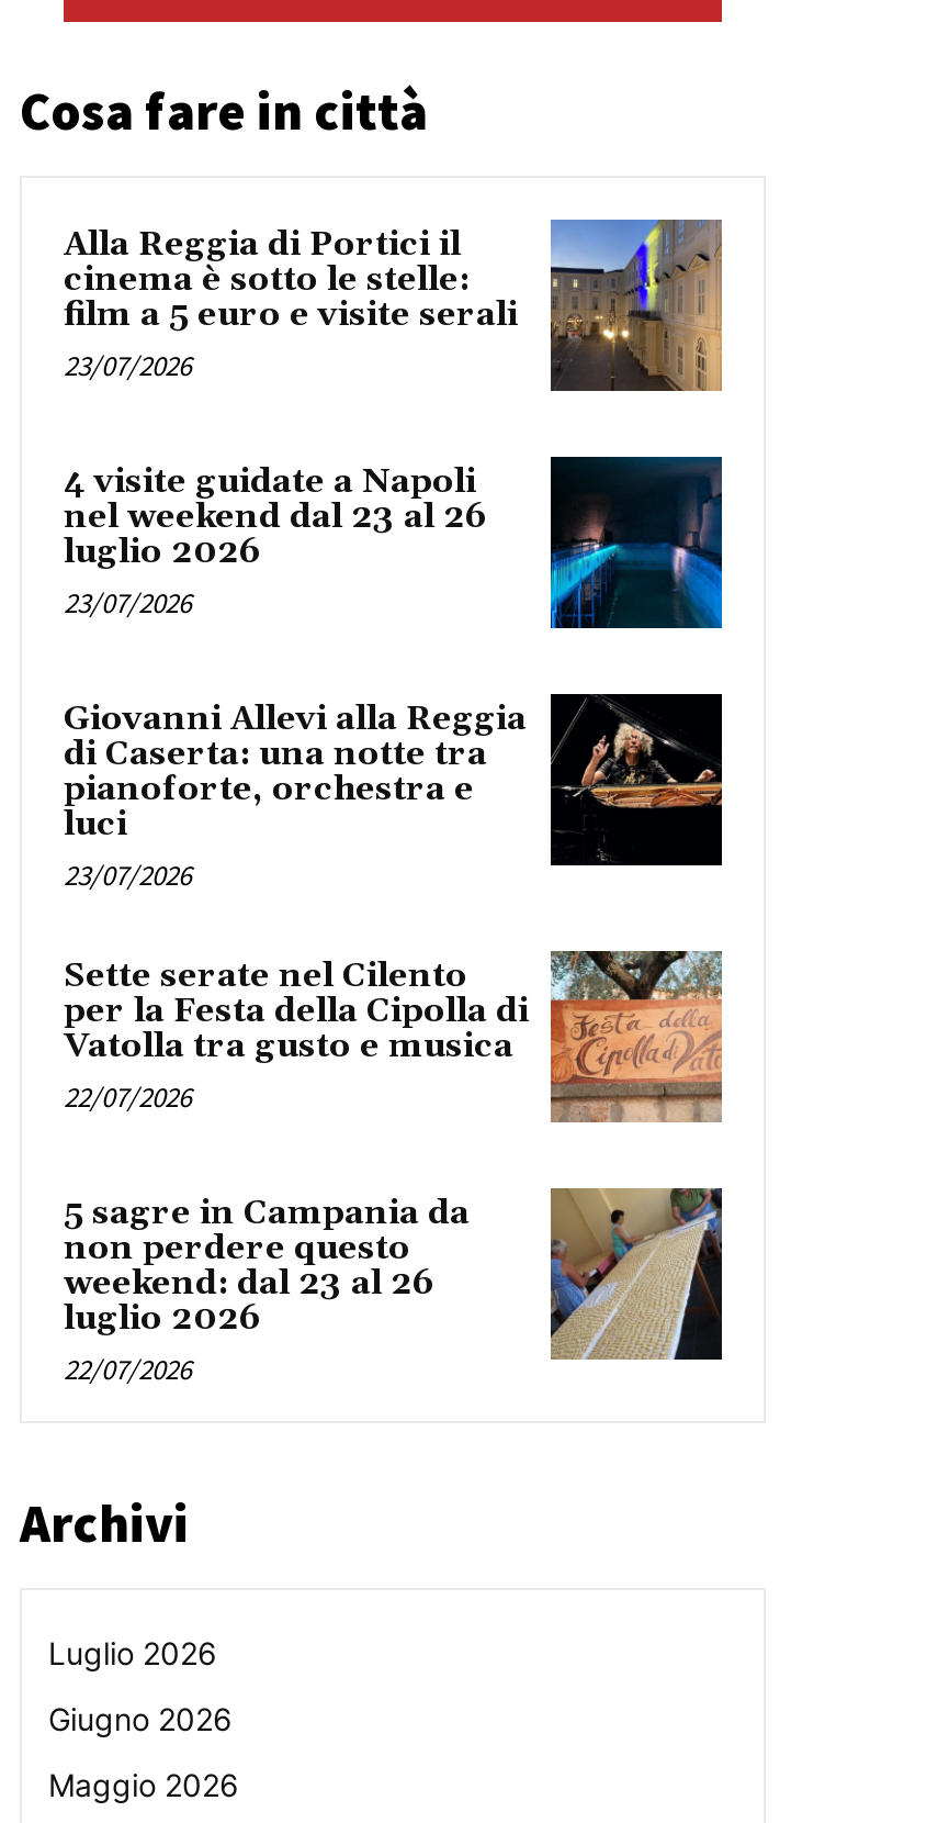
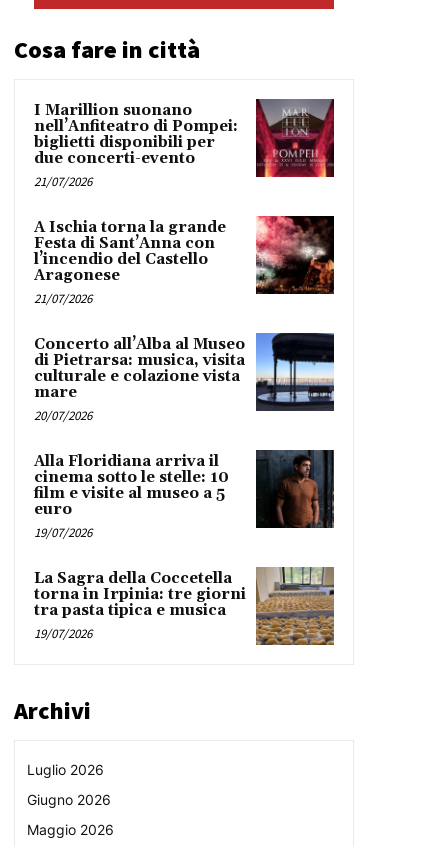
[64,217,724,393] [image] | Alla Reggia di Portici il | cinema è sotto le stelle: | film a 5 euro e visite serali | 23/07/2026 -> [34,98,335,190] [image] | I Marillion suonano | nell’Anfiteatro di Pompei: | biglietti disponibili per | due concerti-evento | 21/07/2026
[64,455,724,630] [image] | 4 visite guidate a Napoli | nel weekend dal 23 al 26 | luglio 2026 | 23/07/2026 -> [34,215,335,307] [image] | A Ischia torna la grande | Festa di Sant’Anna con | l’incendio del Castello | Aragonese | 21/07/2026
[64,692,724,895] [image] | Giovanni Allevi alla Reggia | di Caserta: una notte tra | pianoforte, orchestra e | luci | 23/07/2026 -> [34,332,335,424] [image] | Concerto all’Alba al Museo | di Pietrarsa: musica, visita | culturale e colazione vista | mare | 20/07/2026
[64,951,724,1125] [image] | Sette serate nel Cilento | per la Festa della Cipolla di | Vatolla tra gusto e musica | 22/07/2026 -> [34,450,335,541] [image] | Alla Floridiana arriva il | cinema sotto le stelle: 10 | film e visite al museo a 5 | euro | 19/07/2026
[64,1186,724,1389] [image] | 5 sagre in Campania da | non perdere questo | weekend: dal 23 al 26 | luglio 2026 | 22/07/2026 -> [34,558,335,646] [image] | La Sagra della Coccetella | torna in Irpinia: tre giorni | tra pasta tipica e musica | 19/07/2026

